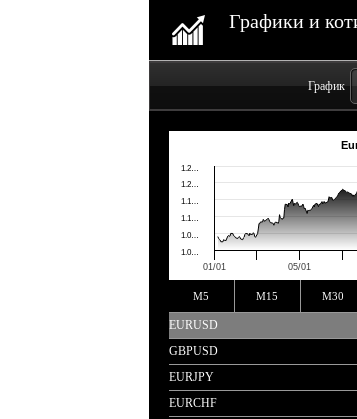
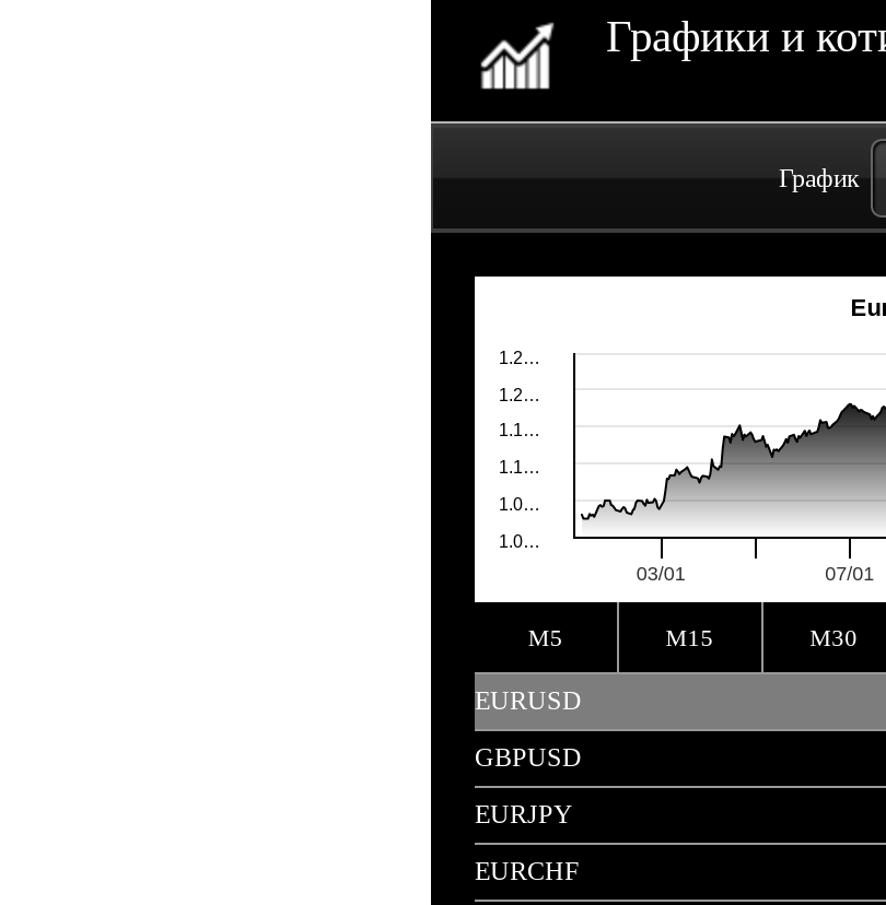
[203,262,226,272] 01/01 -> [636,563,685,585] 03/01
[288,262,311,272] 05/01 -> [825,563,874,585] 07/01

